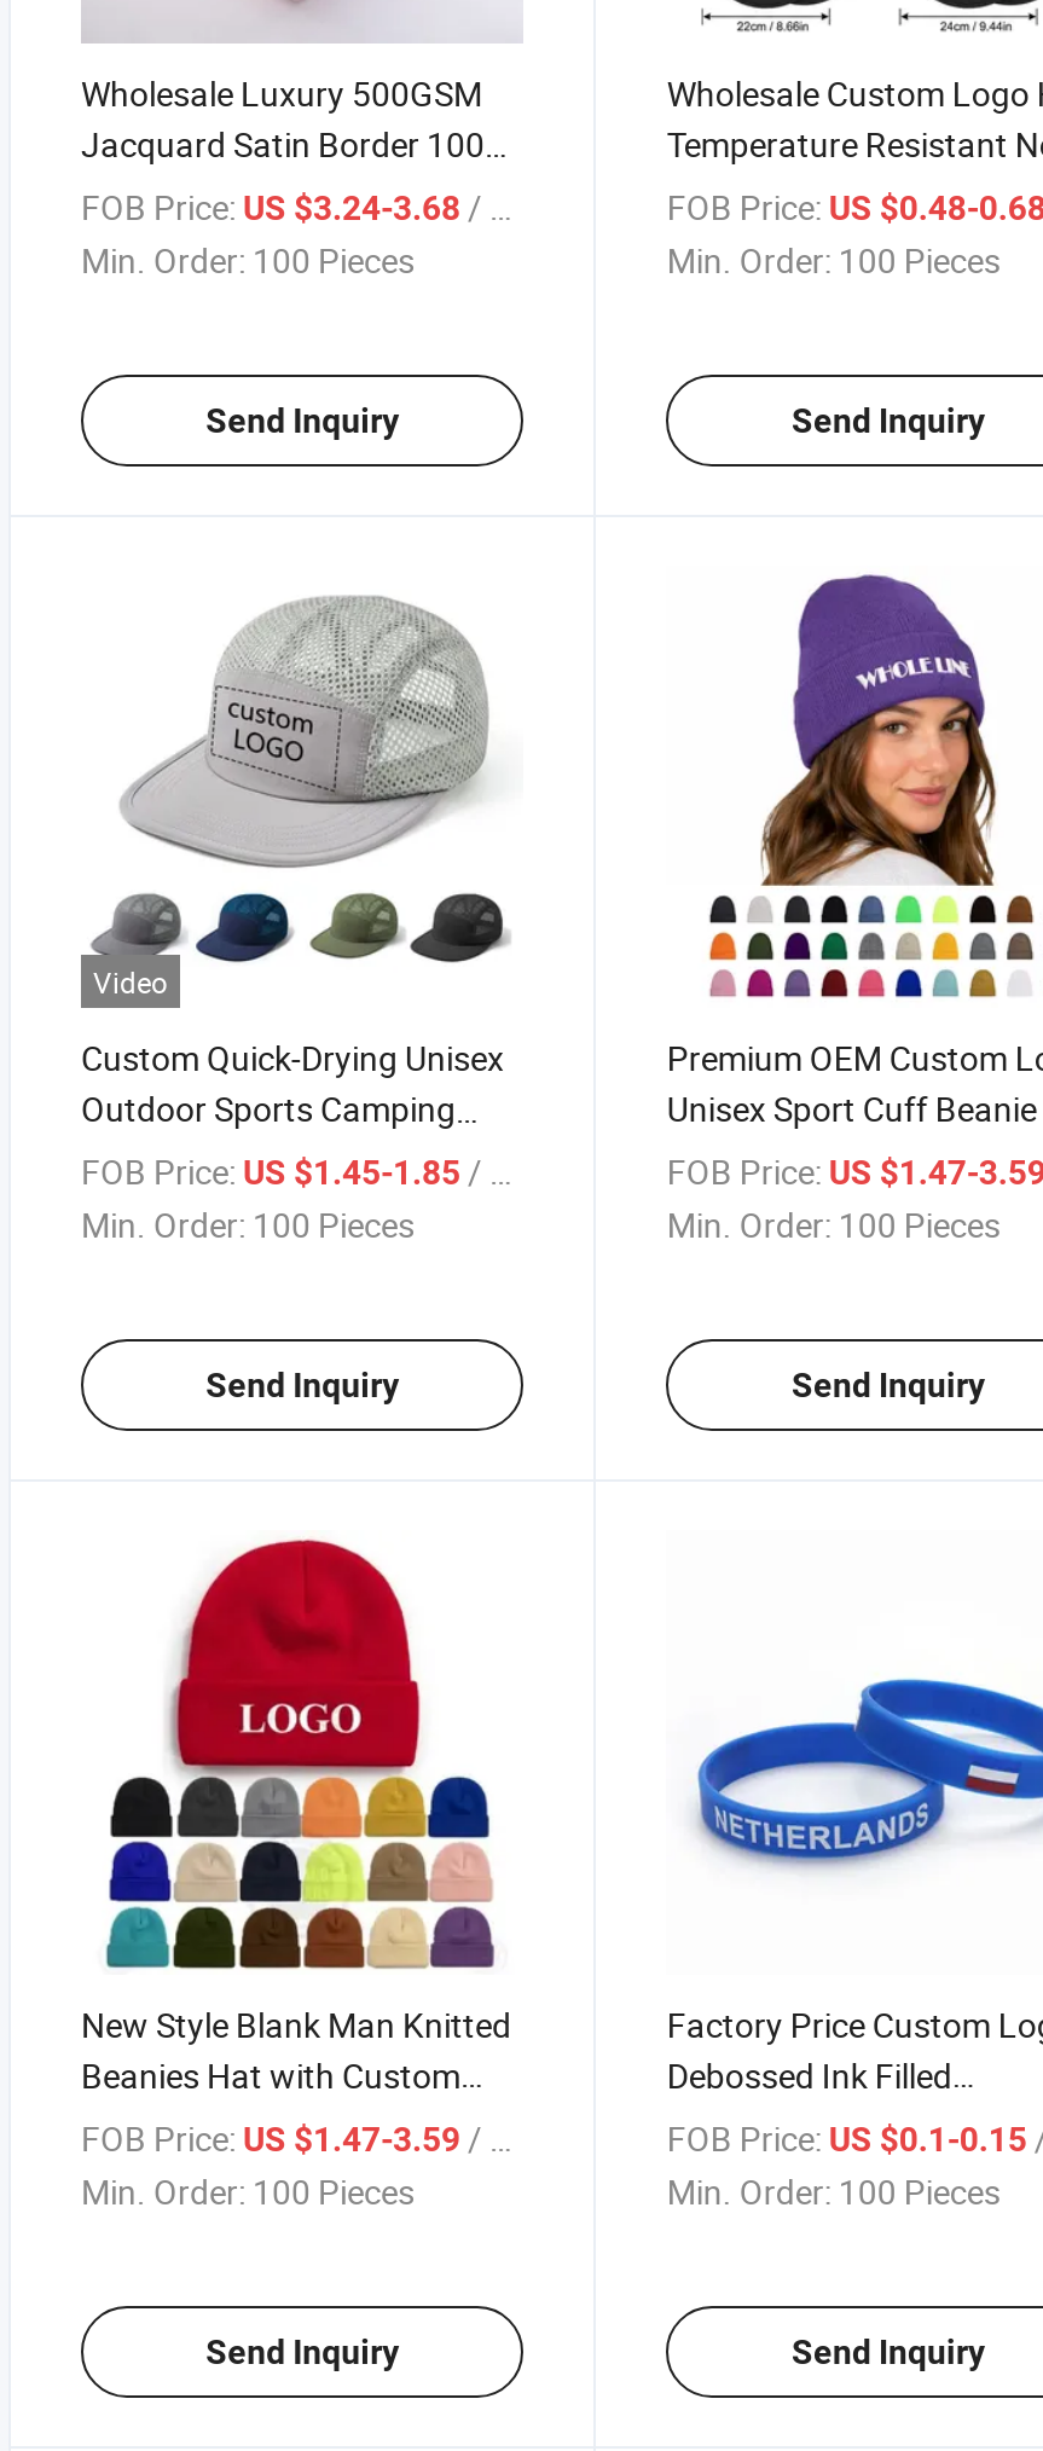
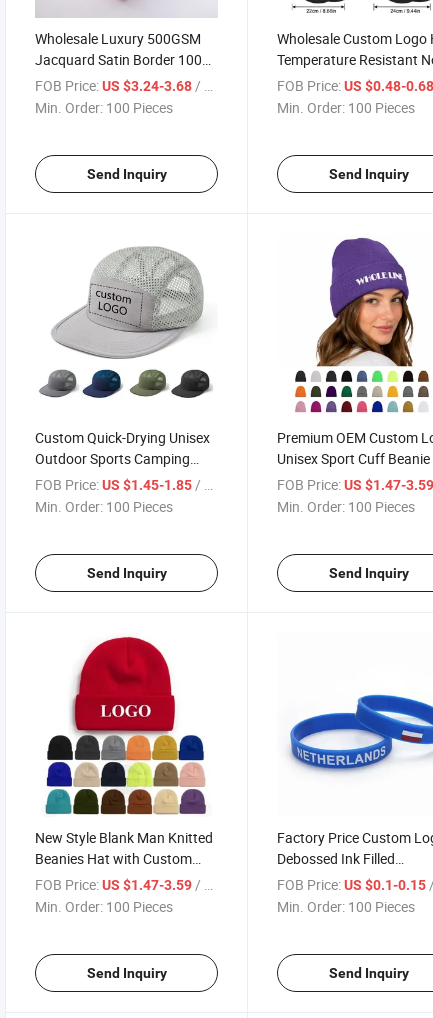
[93,963,168,1001] Video -> none

